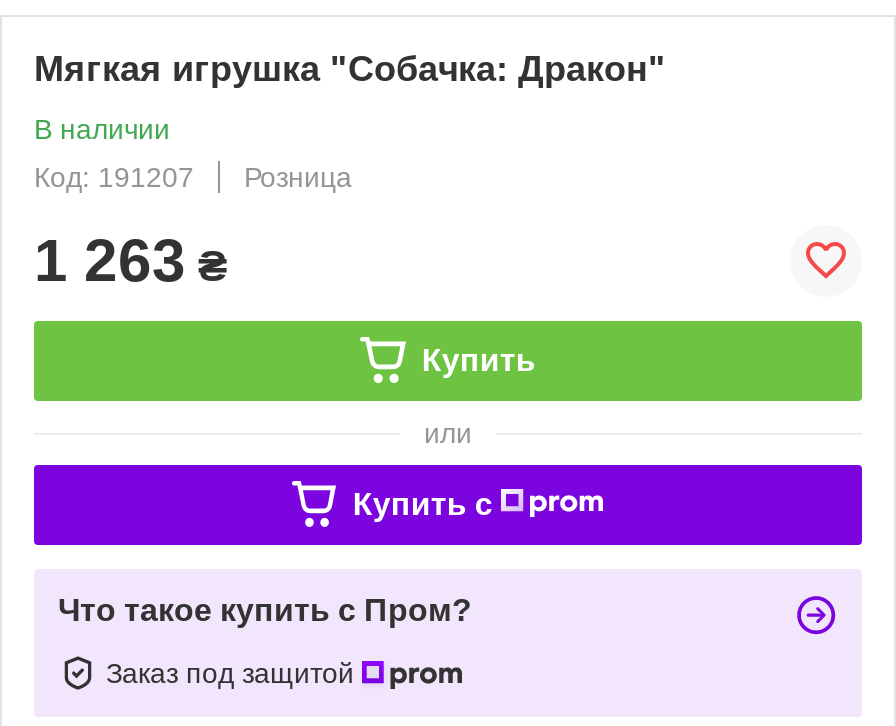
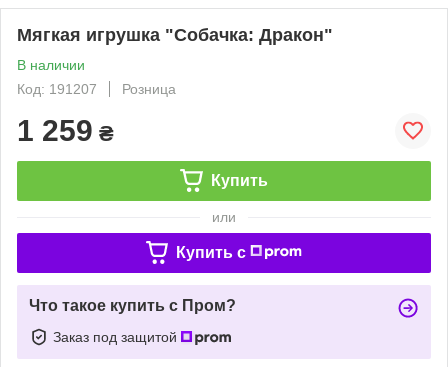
[34,227,228,293] 1 263 ₴ -> [17,114,114,147] 1 259 ₴

